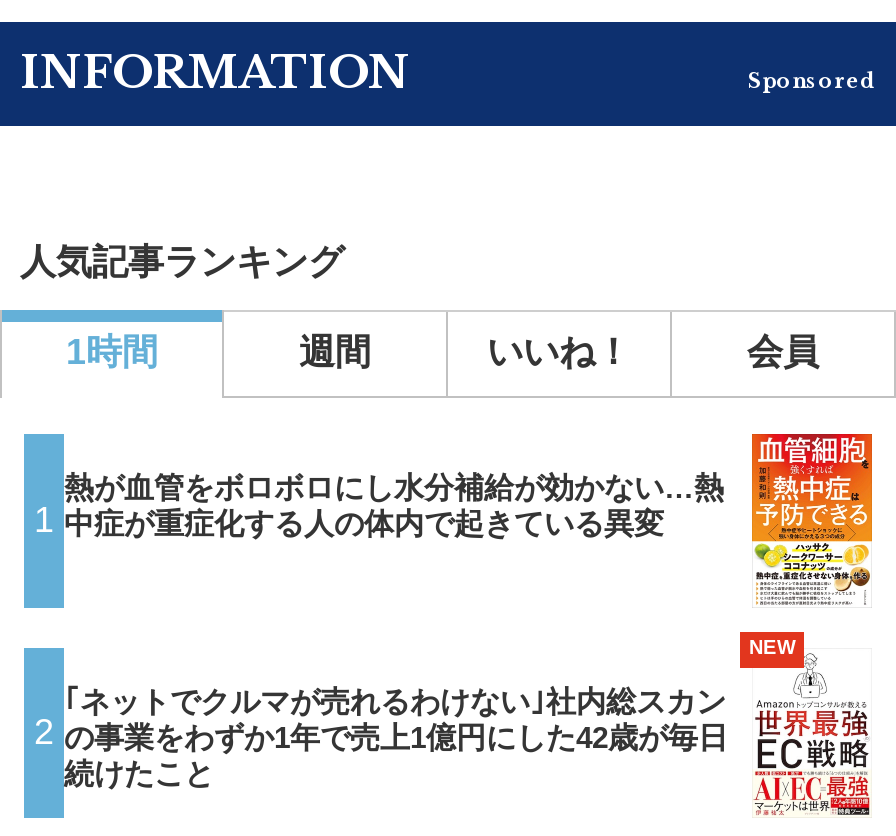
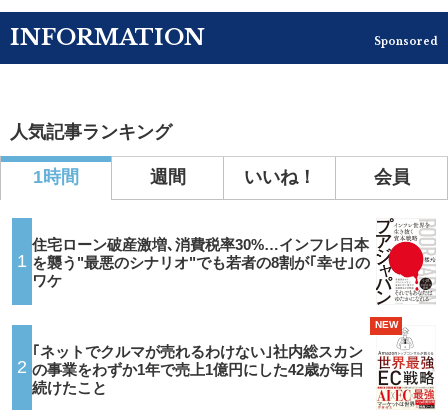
[64,432,874,606] [image] | 熱が血管をボロボロにし水分補給が効かない…熱 | 中症が重症化する人の体内で起きている異変 -> [32,217,436,305] [image] | 住宅ローン破産激増､消費税率30%…インフレ日本 | を襲う"最悪のシナリオ"でも若者の8割が｢幸せ｣の | ワケ

